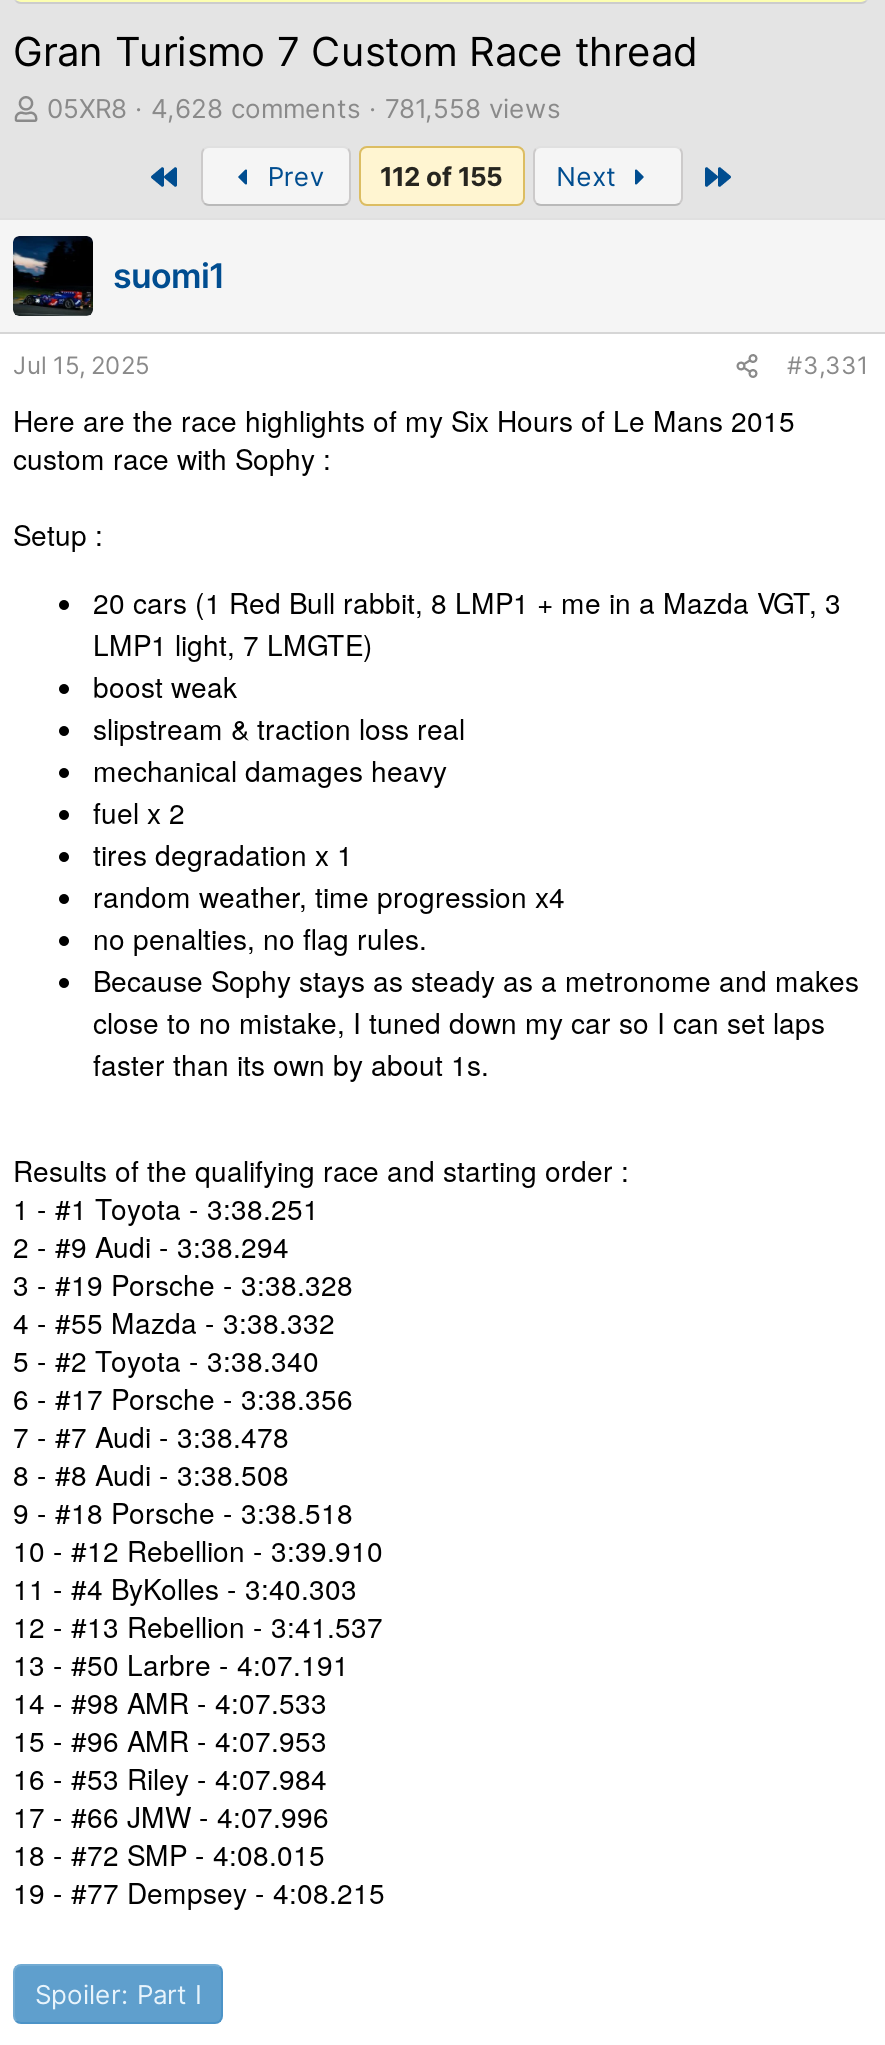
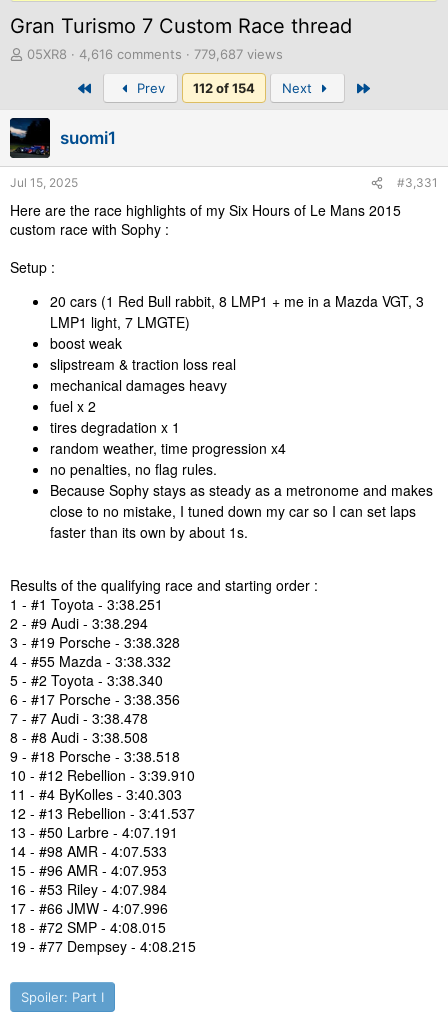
[151,92,561,124] 4,628 comments 781,558 views -> [79,46,283,62] 4,616 comments 779,687 views
[380,160,502,192] 112 of 155 -> [193,80,255,96] 112 of 154

